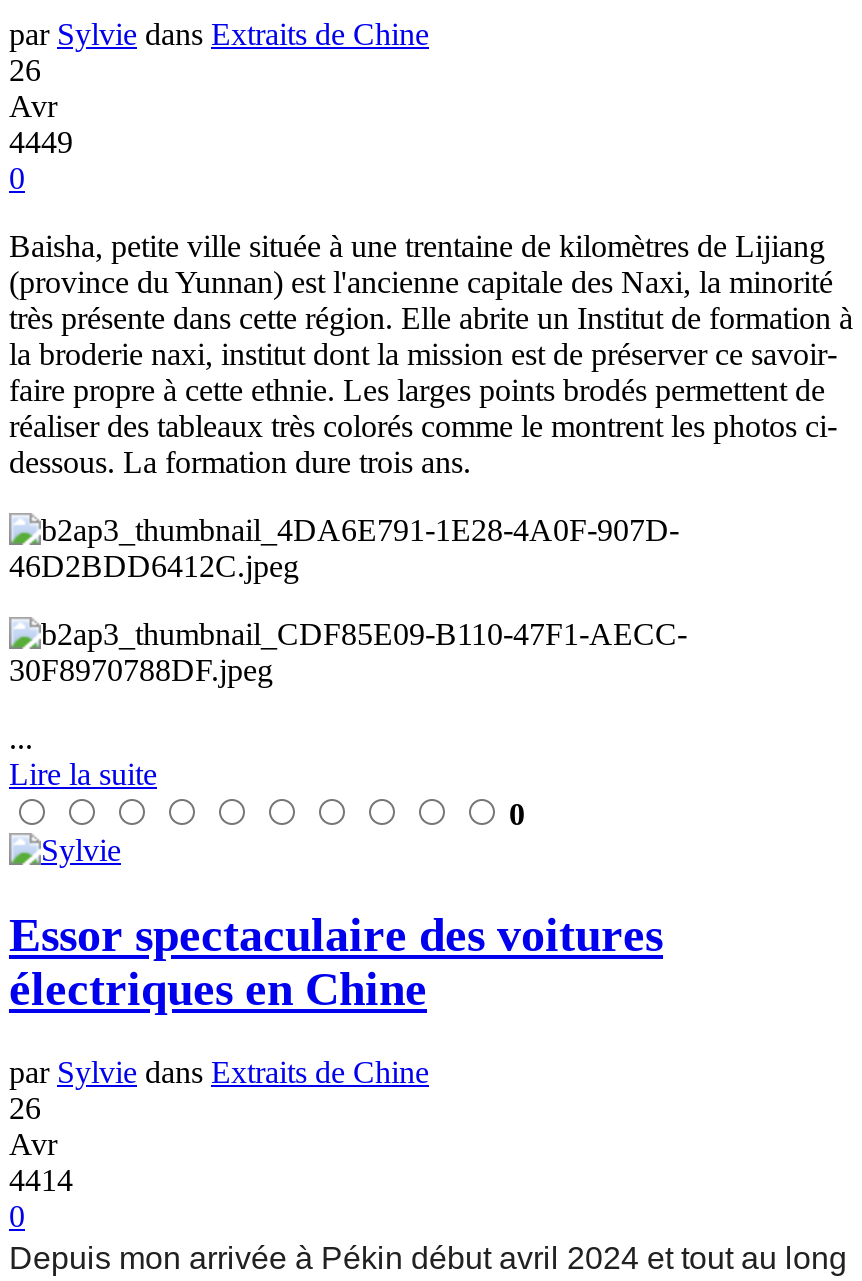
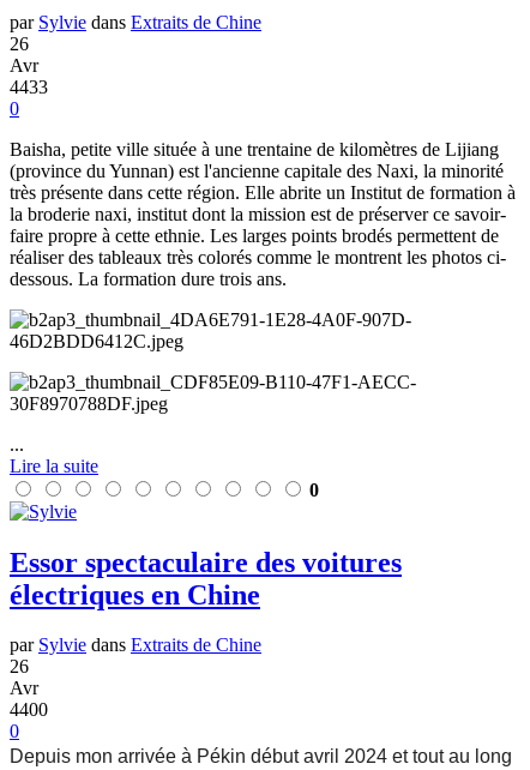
[9,124,73,158] 4449 -> [10,76,48,97] 4433
[9,1164,73,1198] 4414 -> [10,700,48,720] 4400

